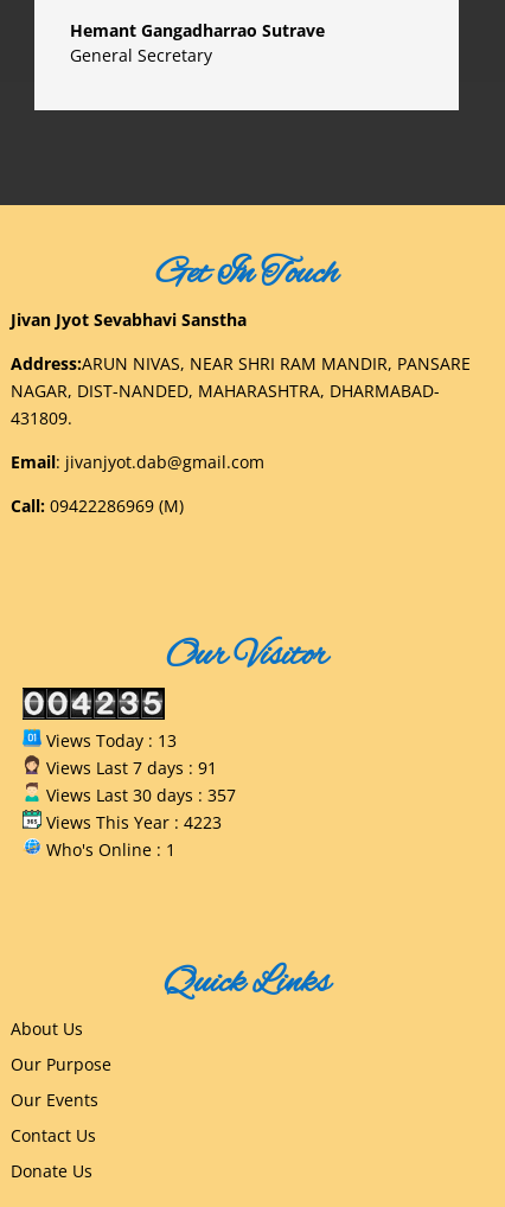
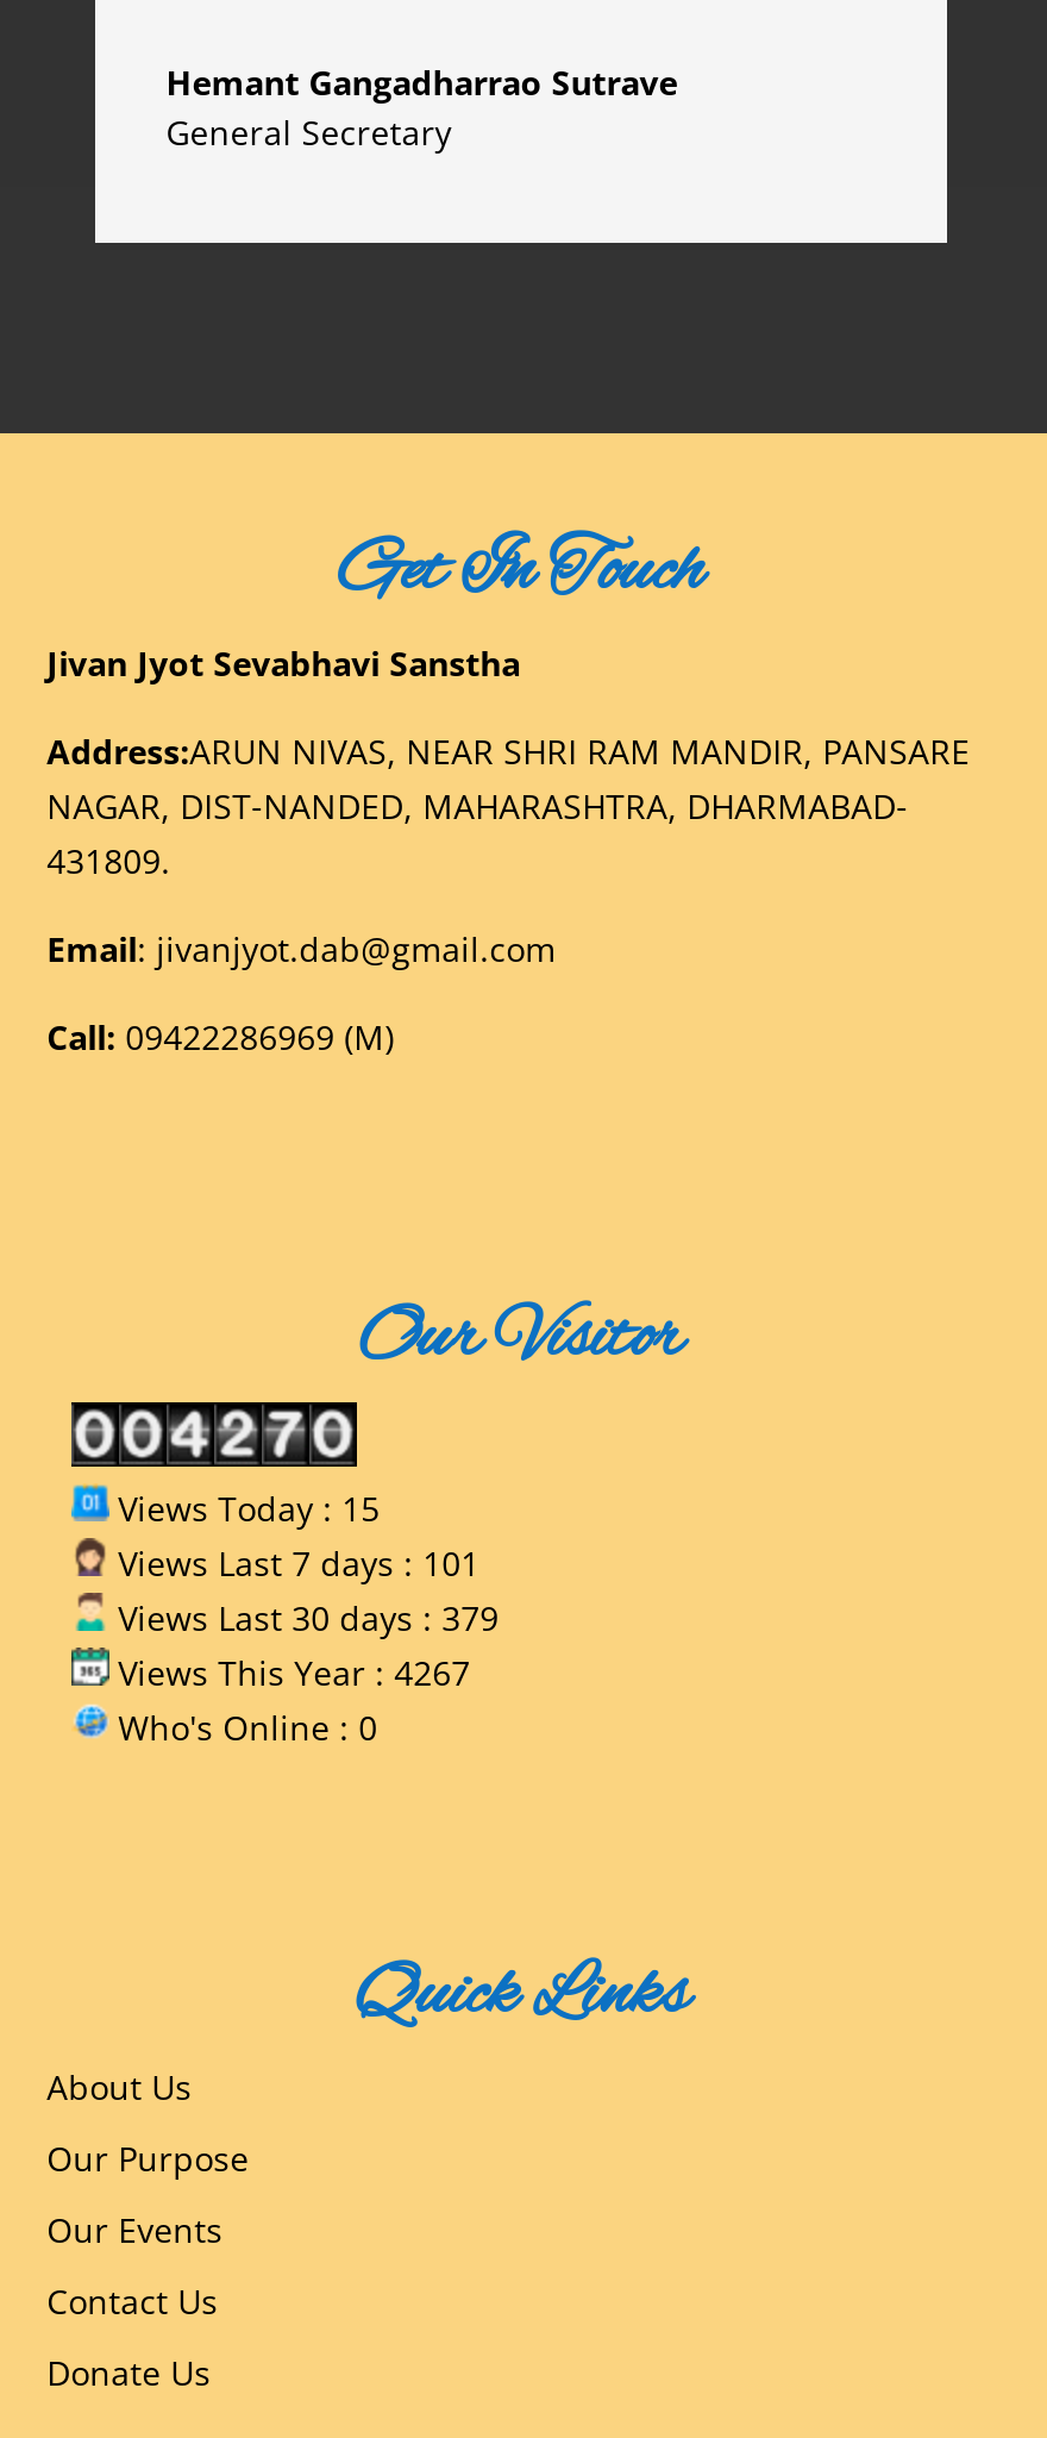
[41,729,176,752] Views Today : 13 -> [109,1486,380,1531] Views Today : 15
[41,757,216,779] Views Last 7 days : 91 -> [109,1541,480,1586] Views Last 7 days : 101
[41,784,235,806] Views Last 30 days : 357 -> [109,1595,499,1641] Views Last 30 days : 379
[41,811,221,834] Views This Year : 4223 -> [109,1650,470,1695] Views This Year : 4267
[41,838,175,861] Who's Online : 1 -> [109,1705,377,1750] Who's Online : 0

